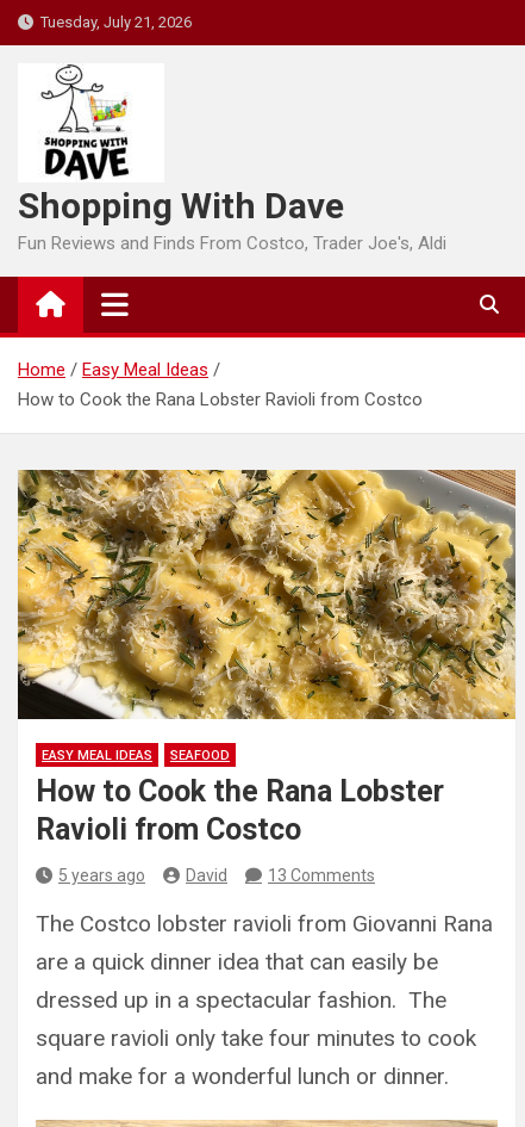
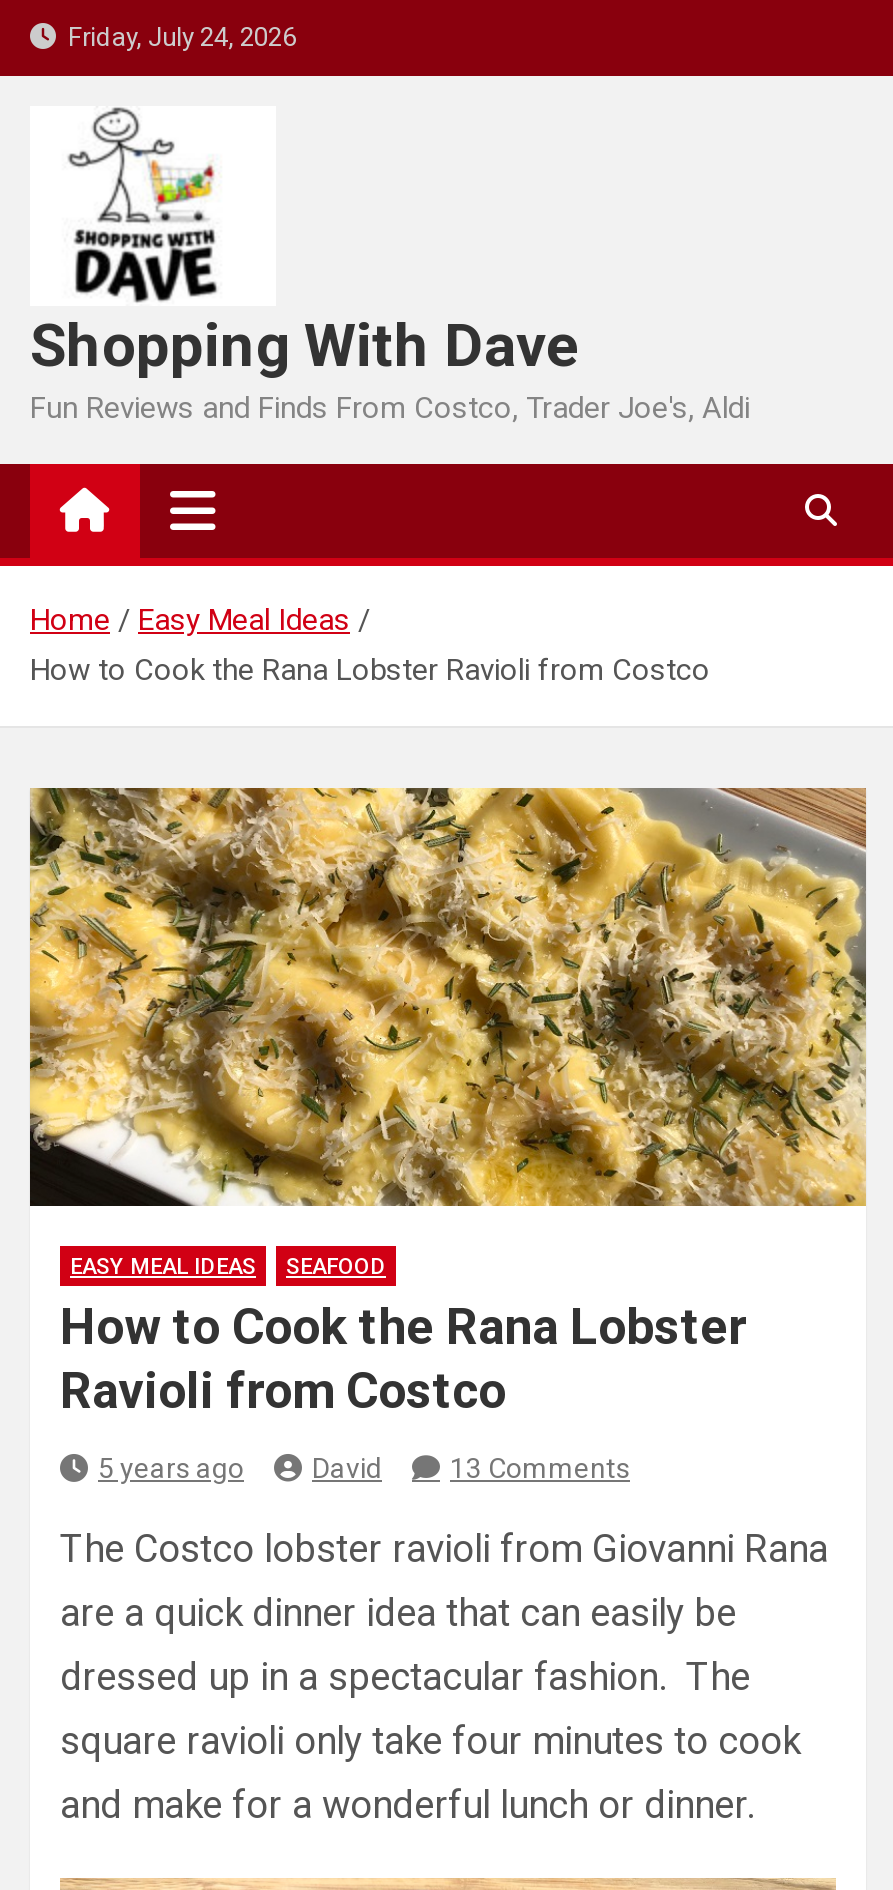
[33,13,192,31] Tuesday, July 21, 2026 -> [56,22,296,52] Friday, July 24, 2026

